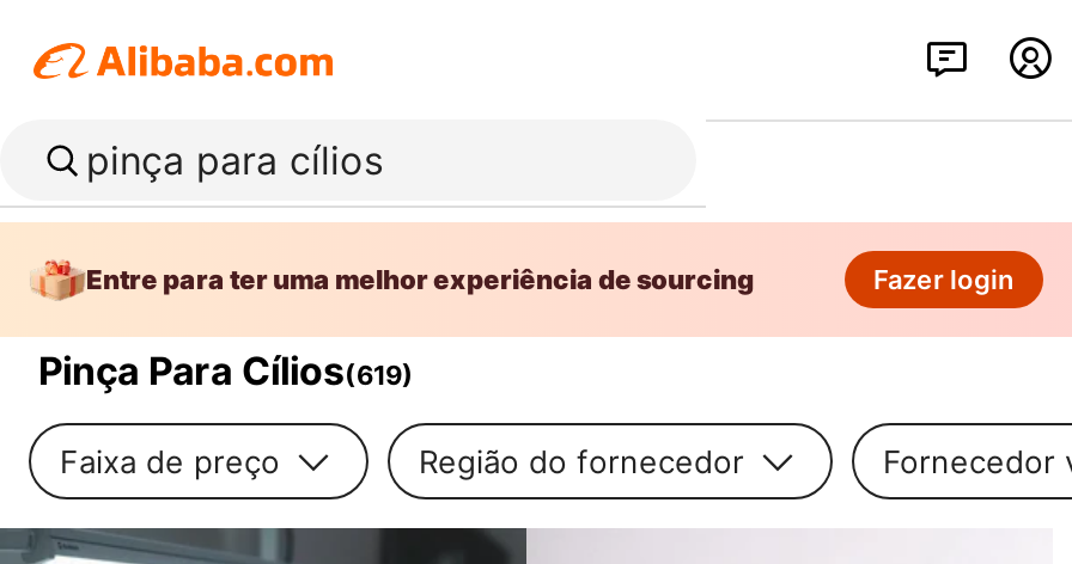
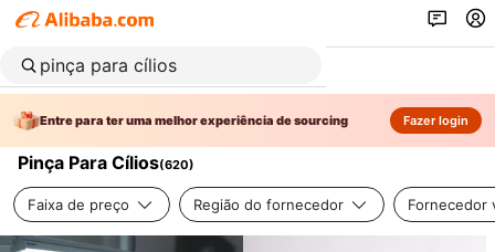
[38,347,414,394] Pinça Para Cílios(619) -> [18,151,194,174] Pinça Para Cílios(620)

